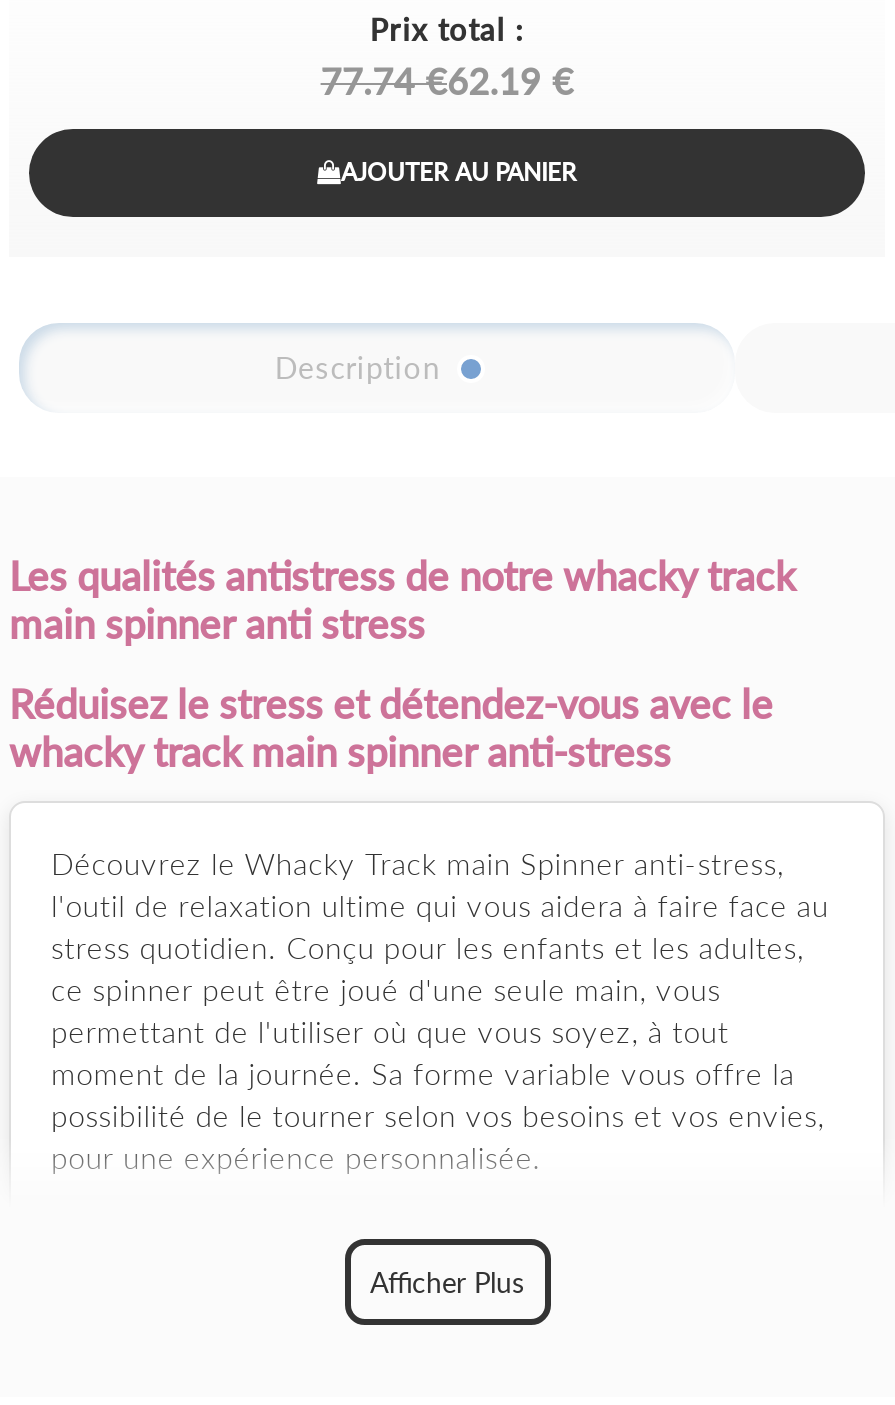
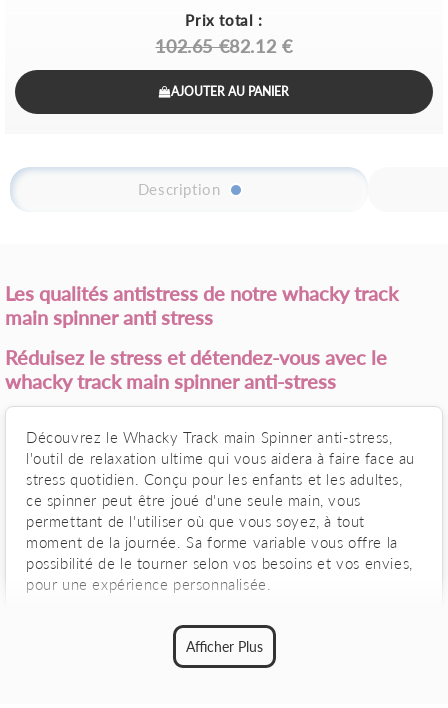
[321,59,573,103] 77.74 €62.19 € -> [155,35,292,57] 102.65 €82.12 €

